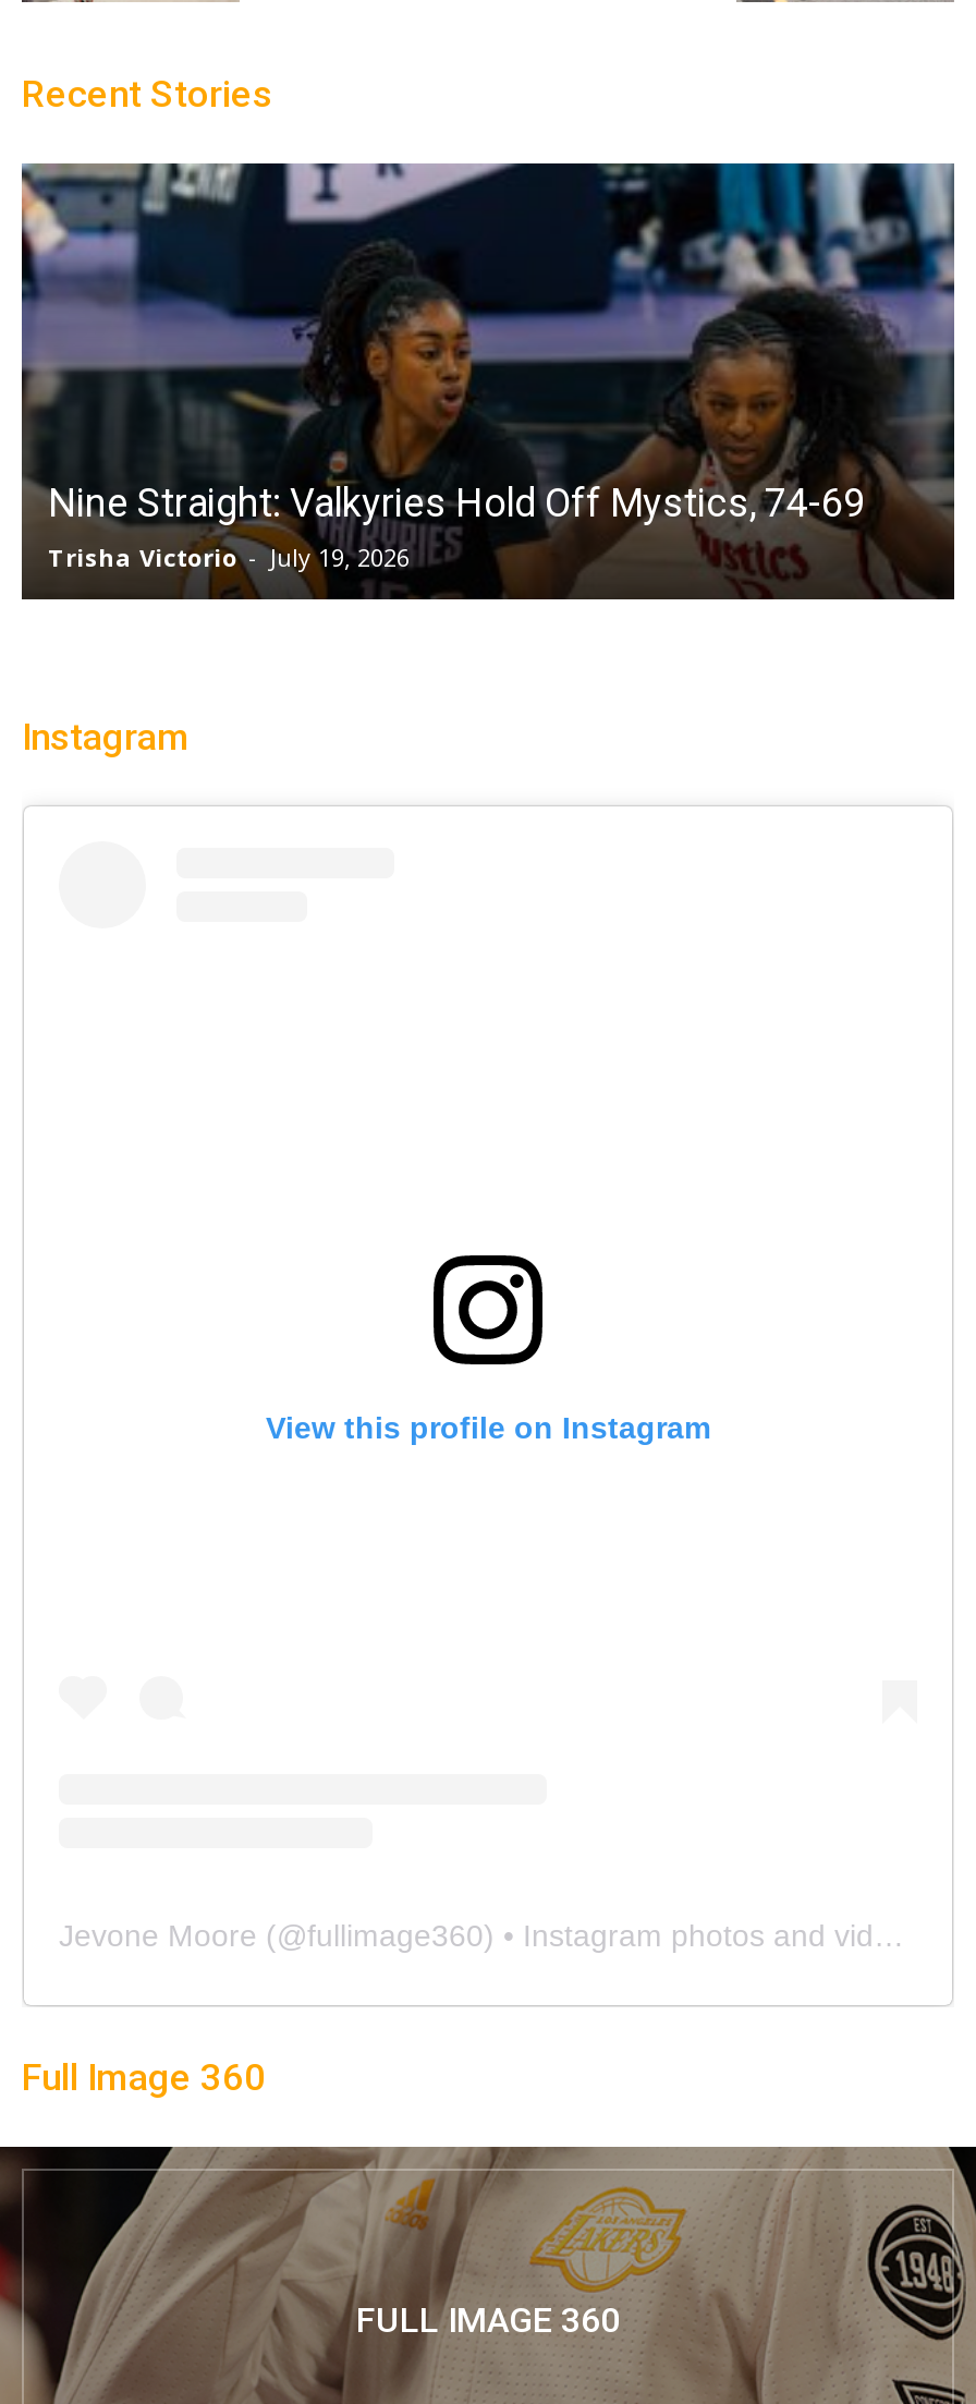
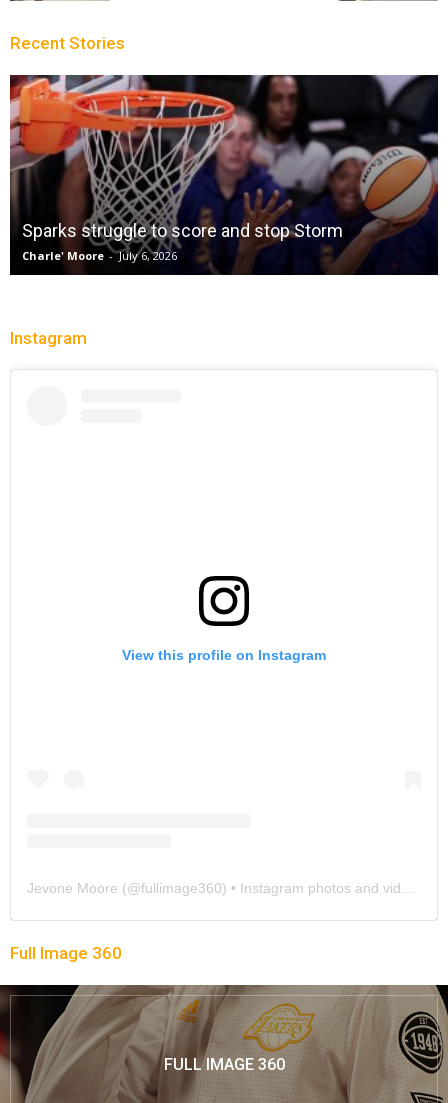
[20,161,956,599] [image] | Nine Straight: Valkyries Hold Off Mystics, 74-69 | Trisha Victorio - July 19, 2026 -> [9,74,439,275] [image] | Sparks struggle to score and stop Storm | Charle' Moore - July 6, 2026

